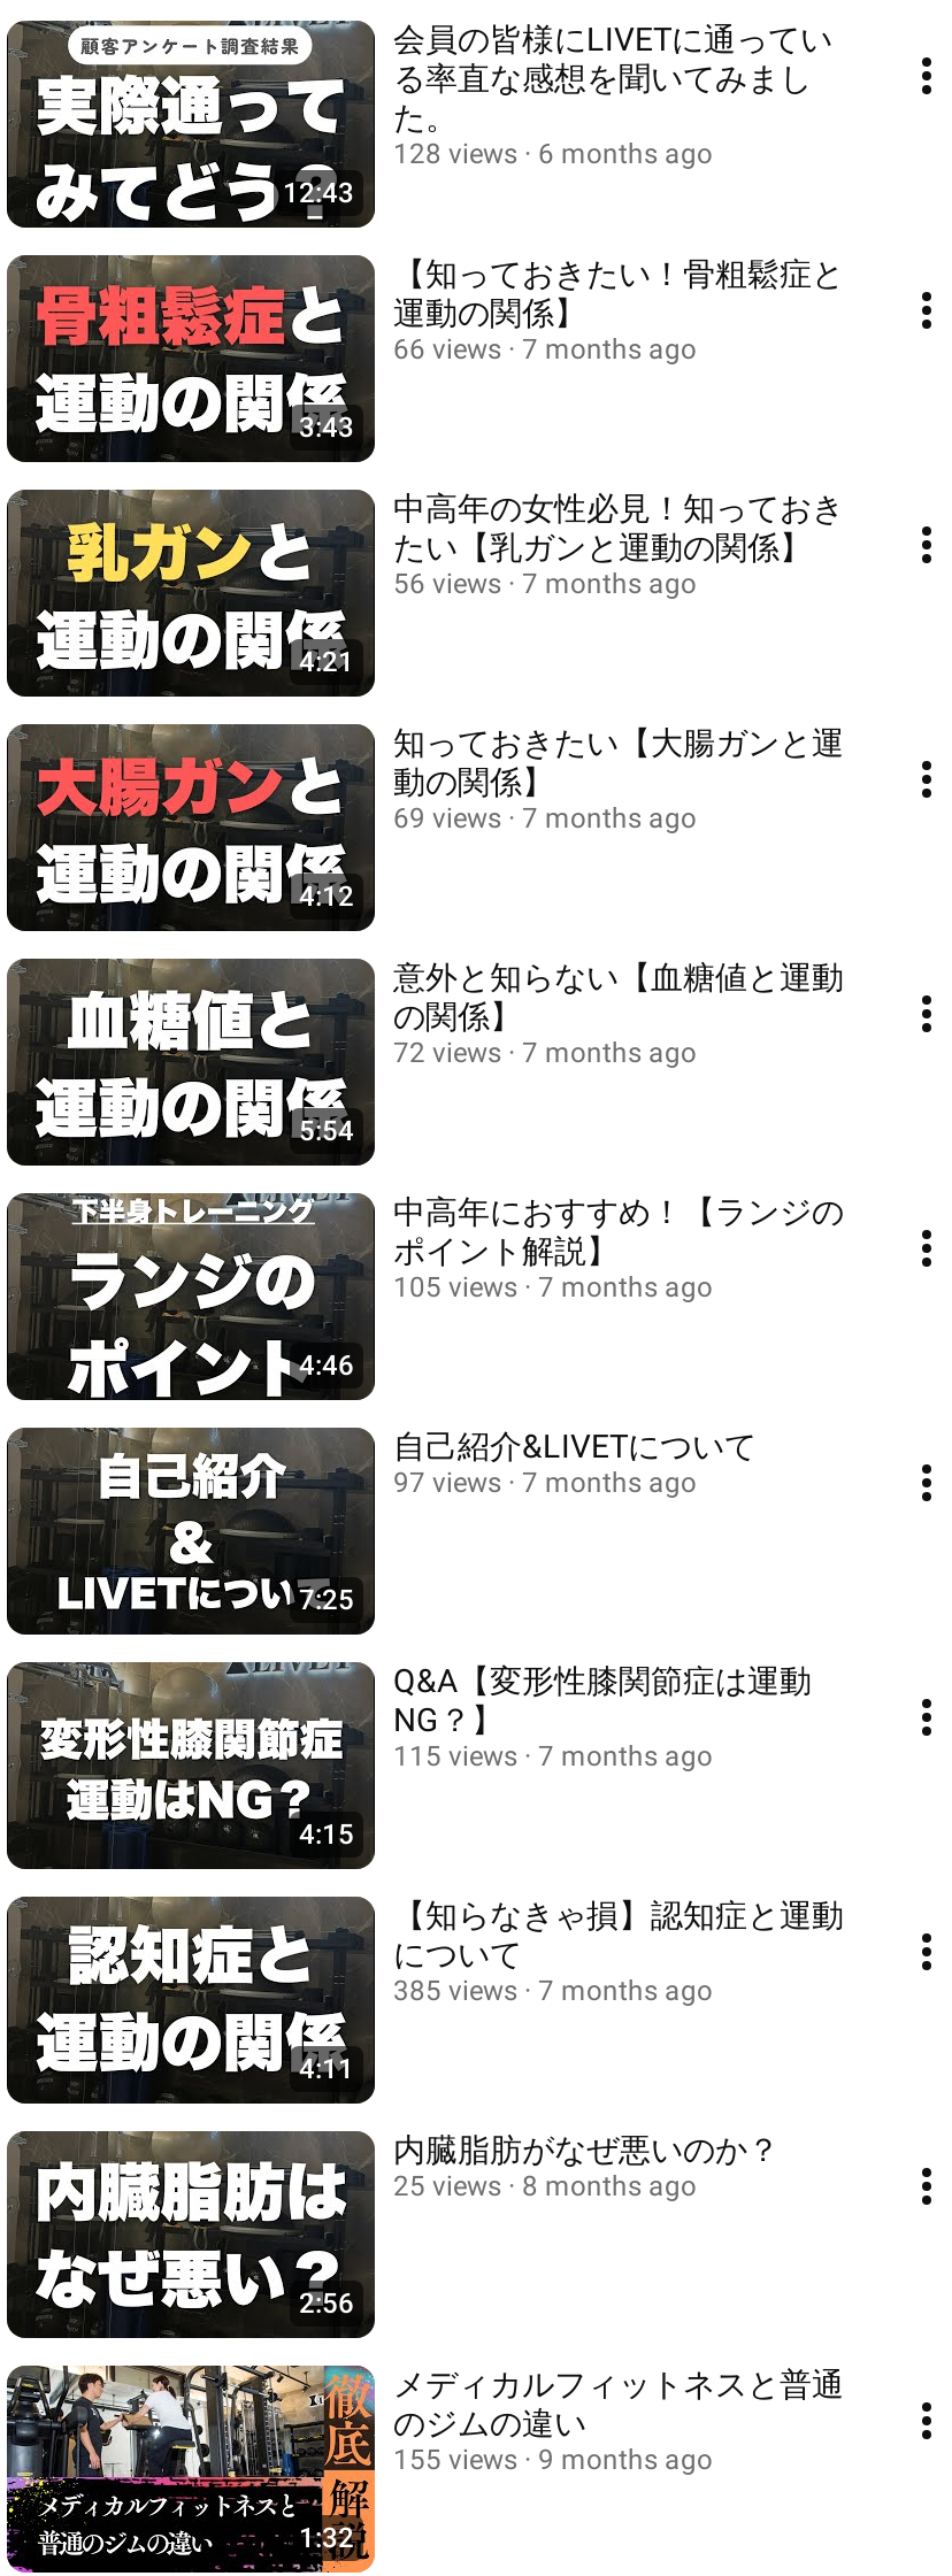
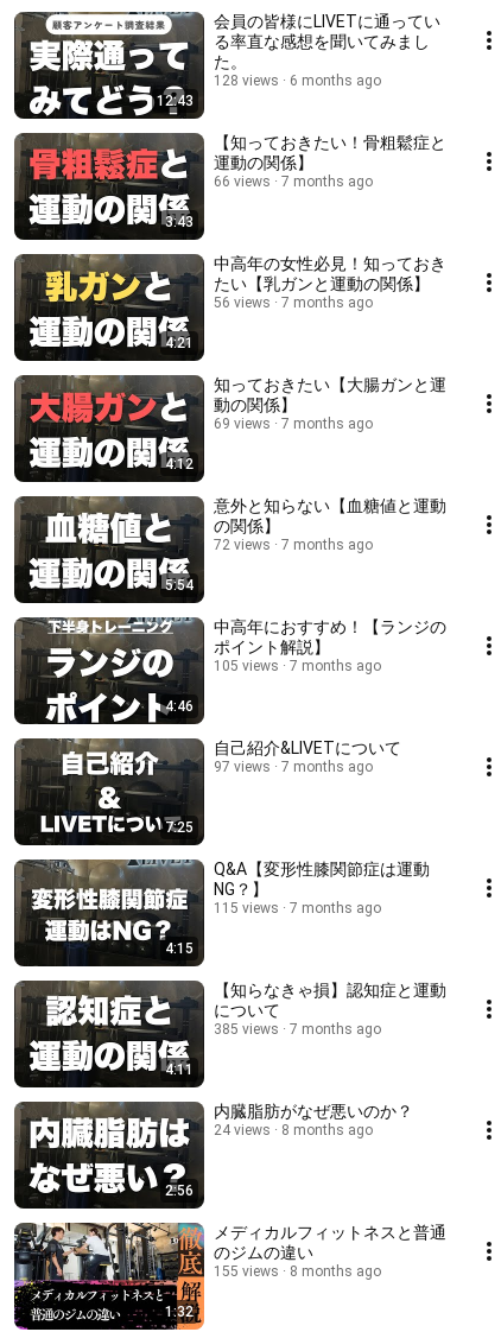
[393,2170,697,2202] 25 views 8 months ago -> [214,1122,373,1138] 24 views 8 months ago
[393,2444,713,2476] 155 views 9 months ago -> [214,1263,381,1280] 155 views 8 months ago

